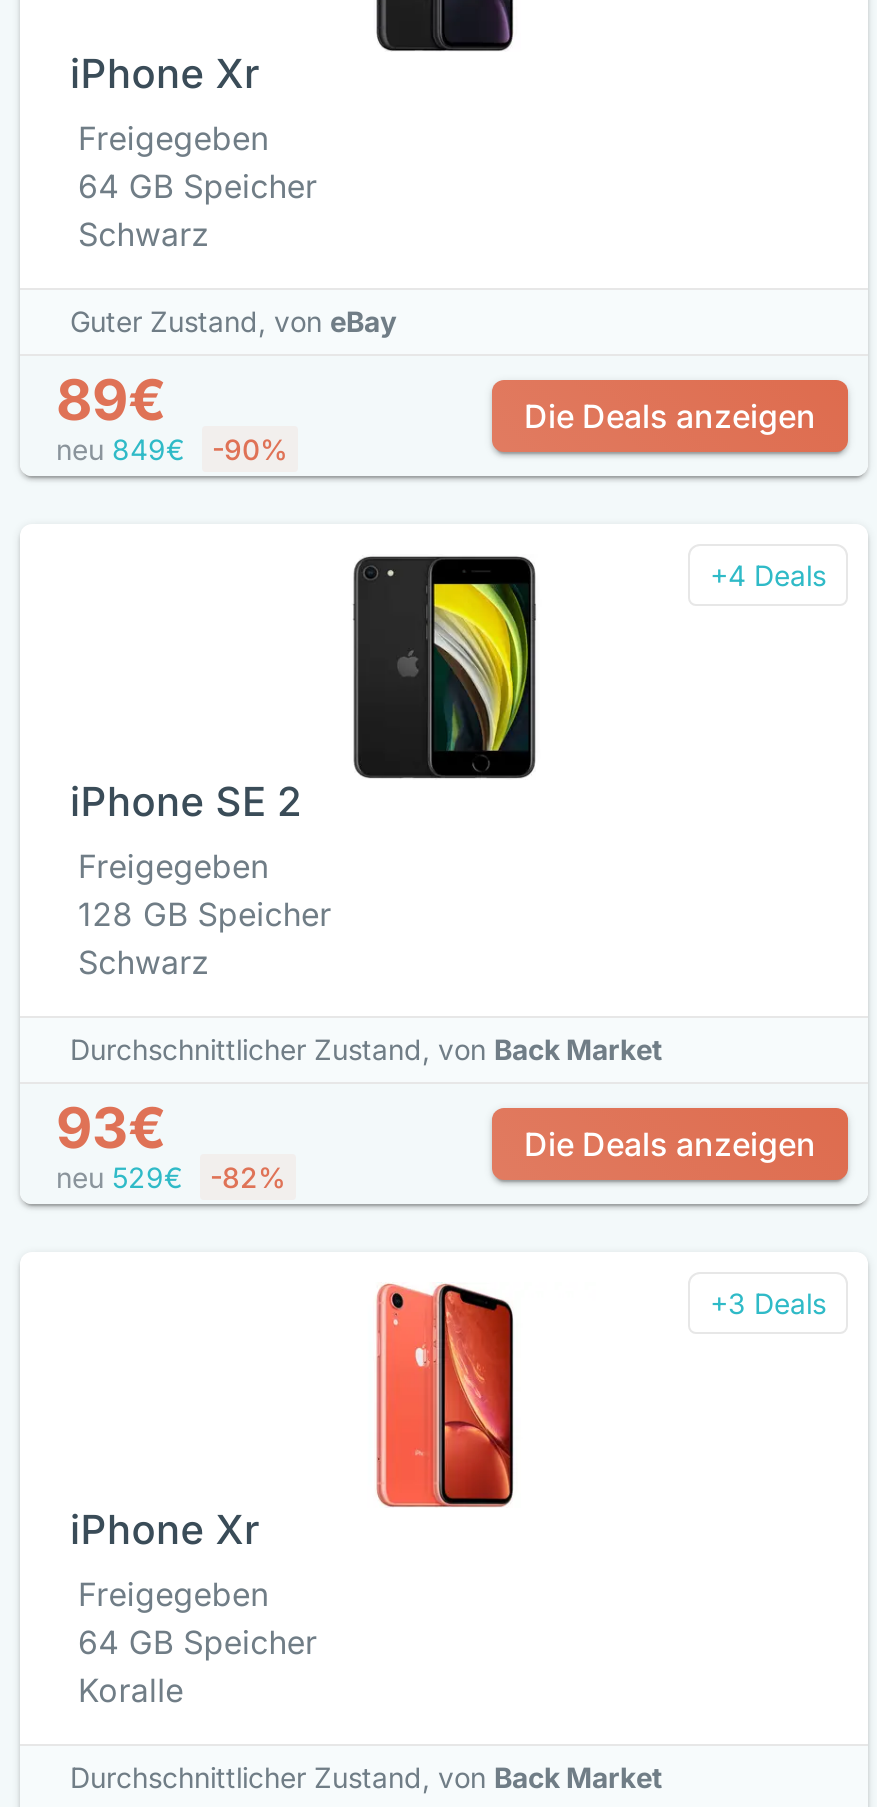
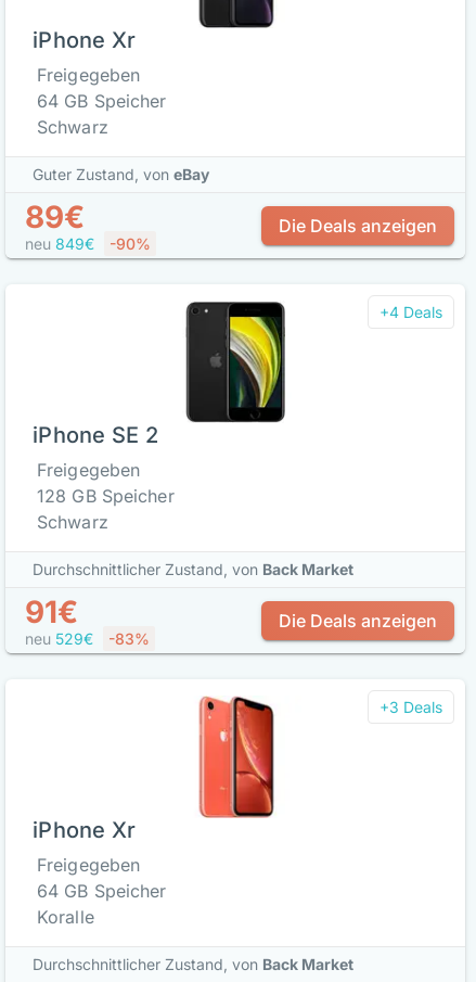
[56,1094,166,1162] 93€ -> [25,594,78,630] 91€
[56,1160,286,1194] neu 529€ -82% -> [25,629,150,648] neu 529€ -83%

